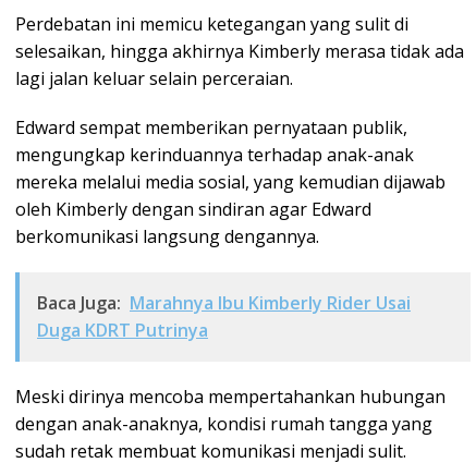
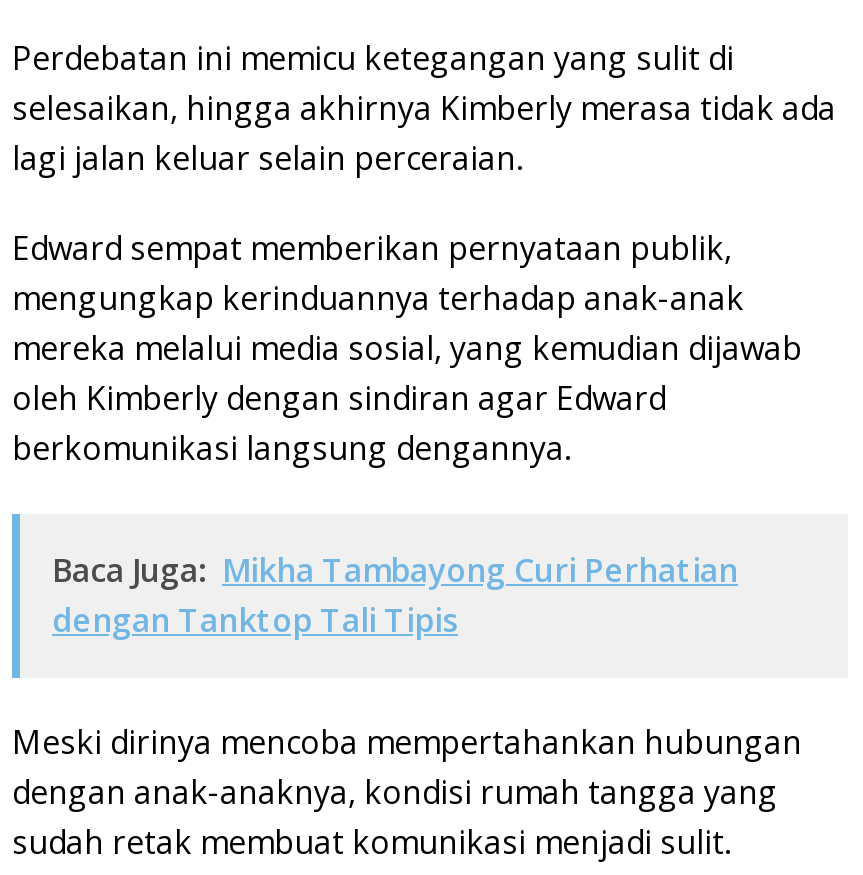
[37,291,411,342] Baca Juga: Marahnya Ibu Kimberly Rider Usai | Duga KDRT Putrinya -> [52,548,738,642] Baca Juga: Mikha Tambayong Curi Perhatian | dengan Tanktop Tali Tipis

